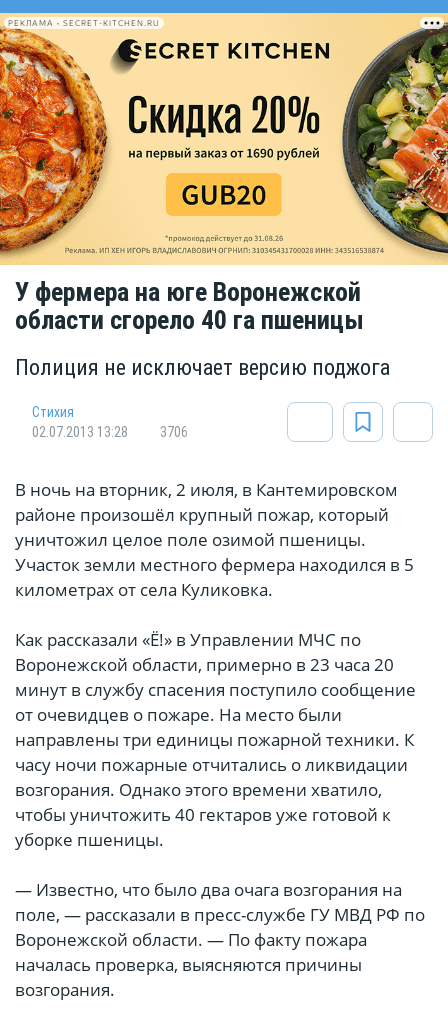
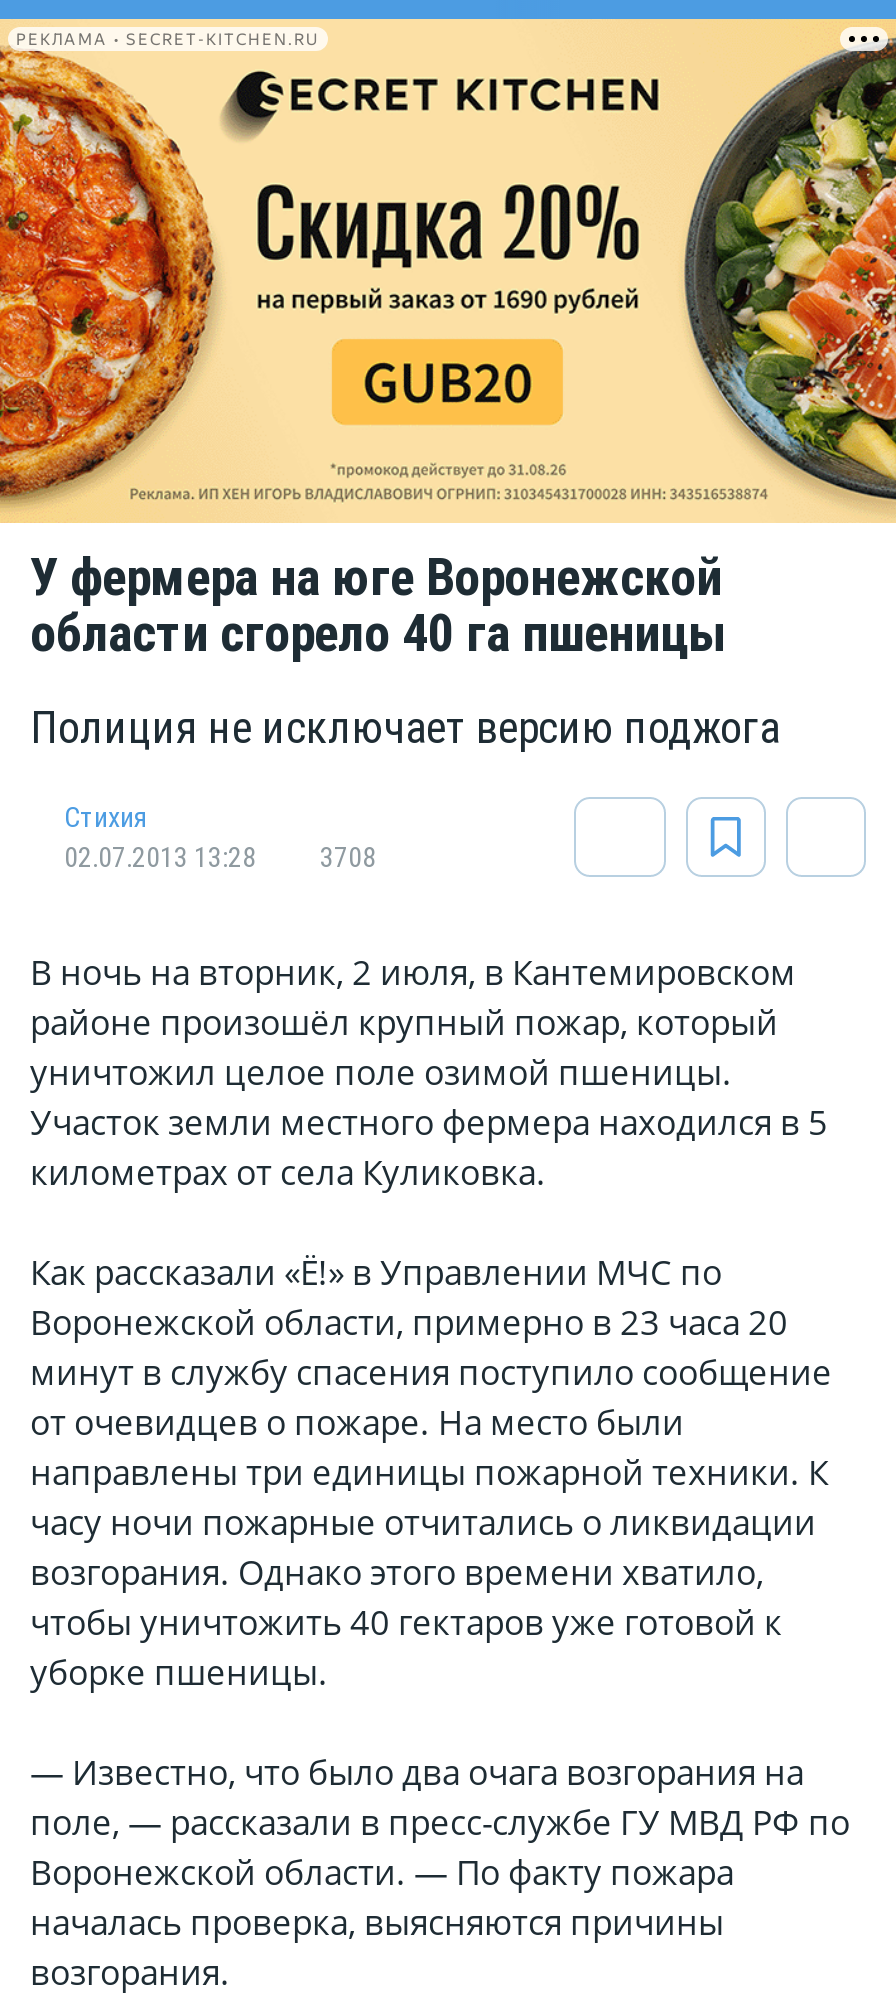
[32,424,188,440] 02.07.2013 13:28 3706 -> [64,842,376,874] 02.07.2013 13:28 3708

